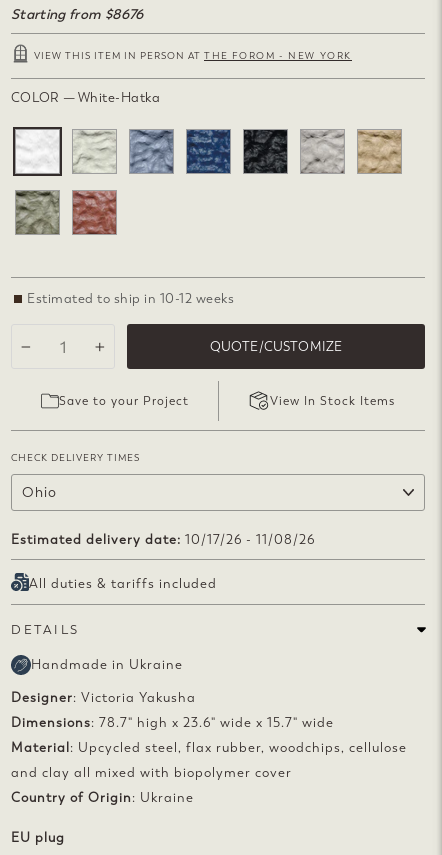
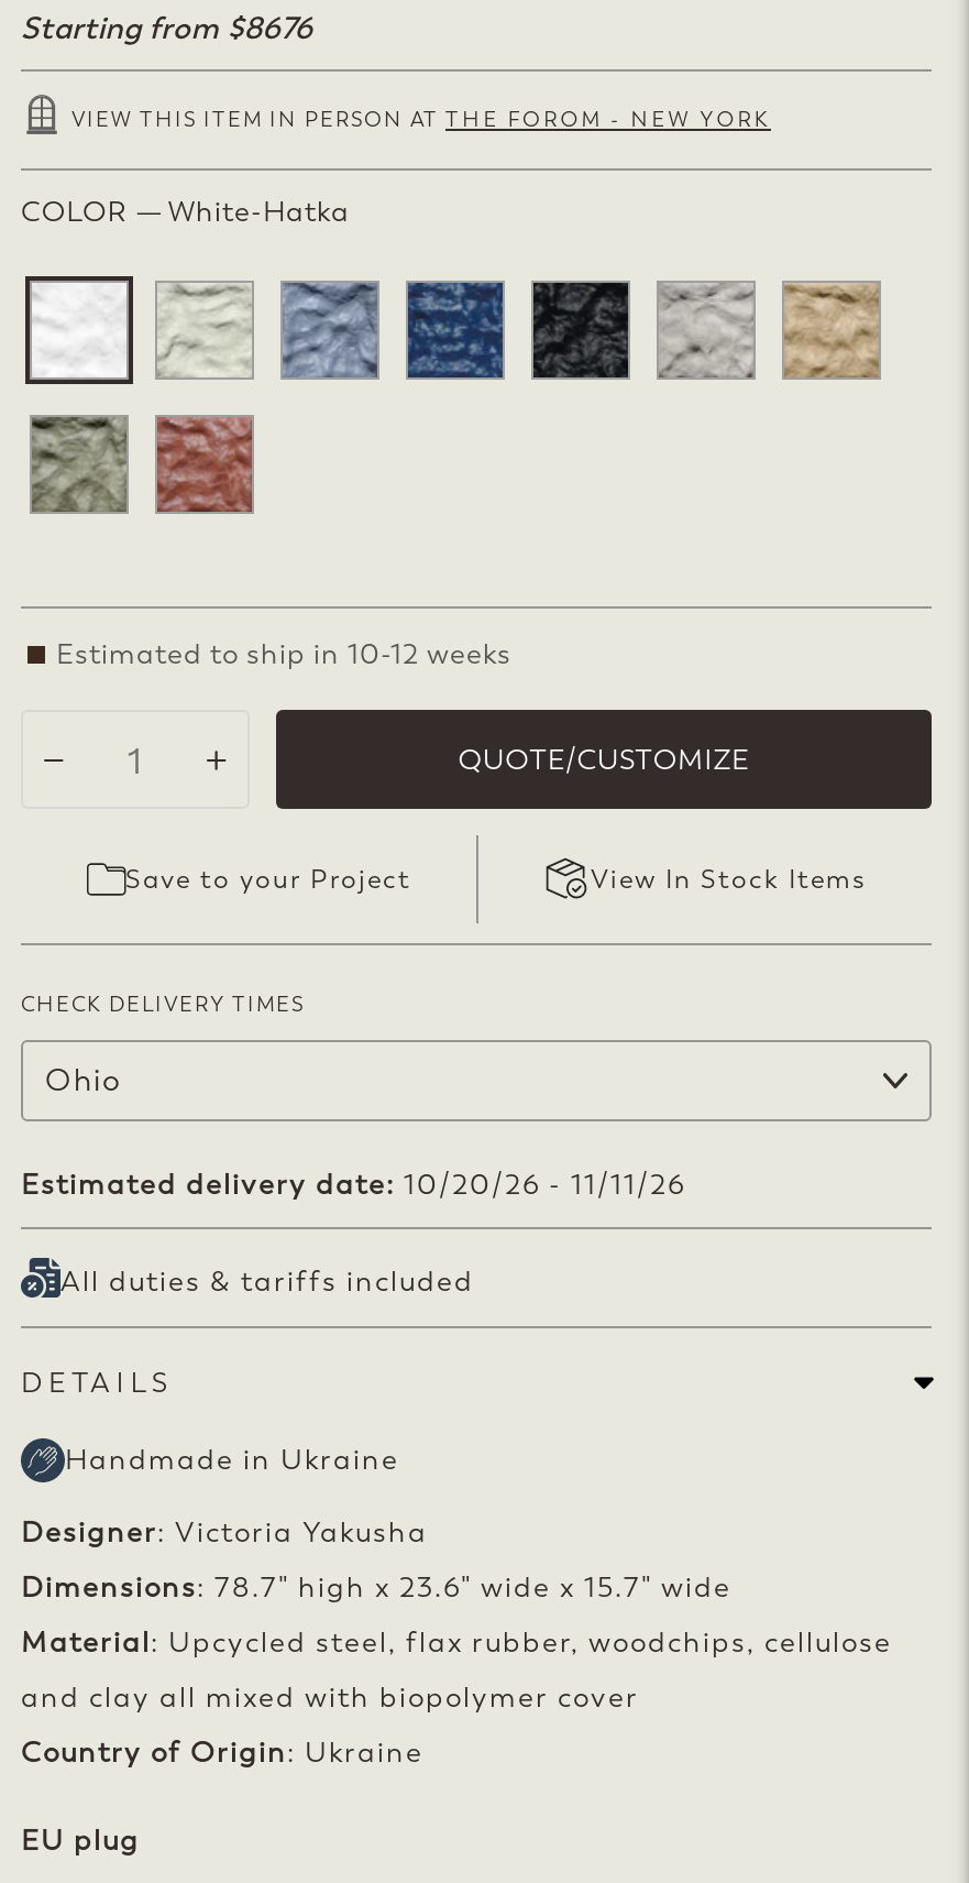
[11,532,315,547] Estimated delivery date: 10/17/26 - 11/08/26 -> [21,1169,685,1202] Estimated delivery date: 10/20/26 - 11/11/26

